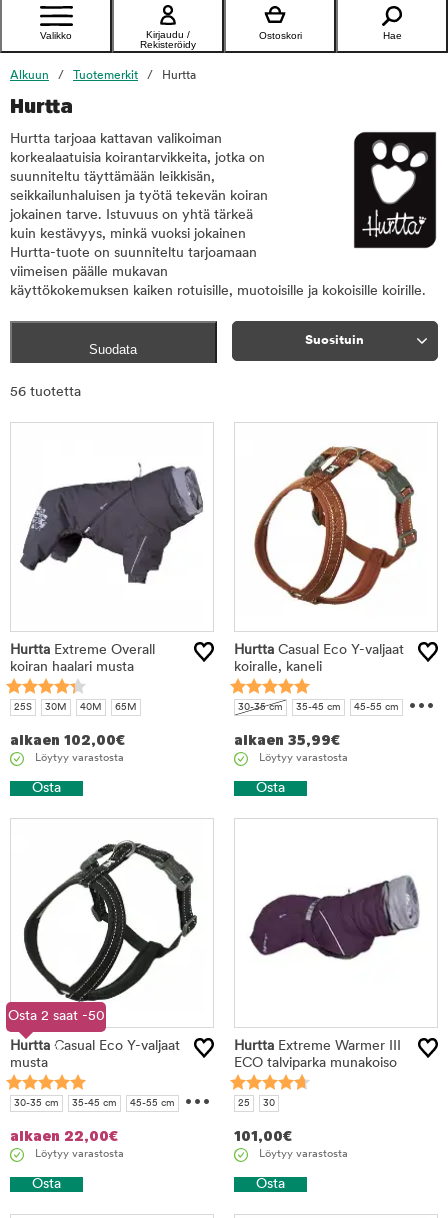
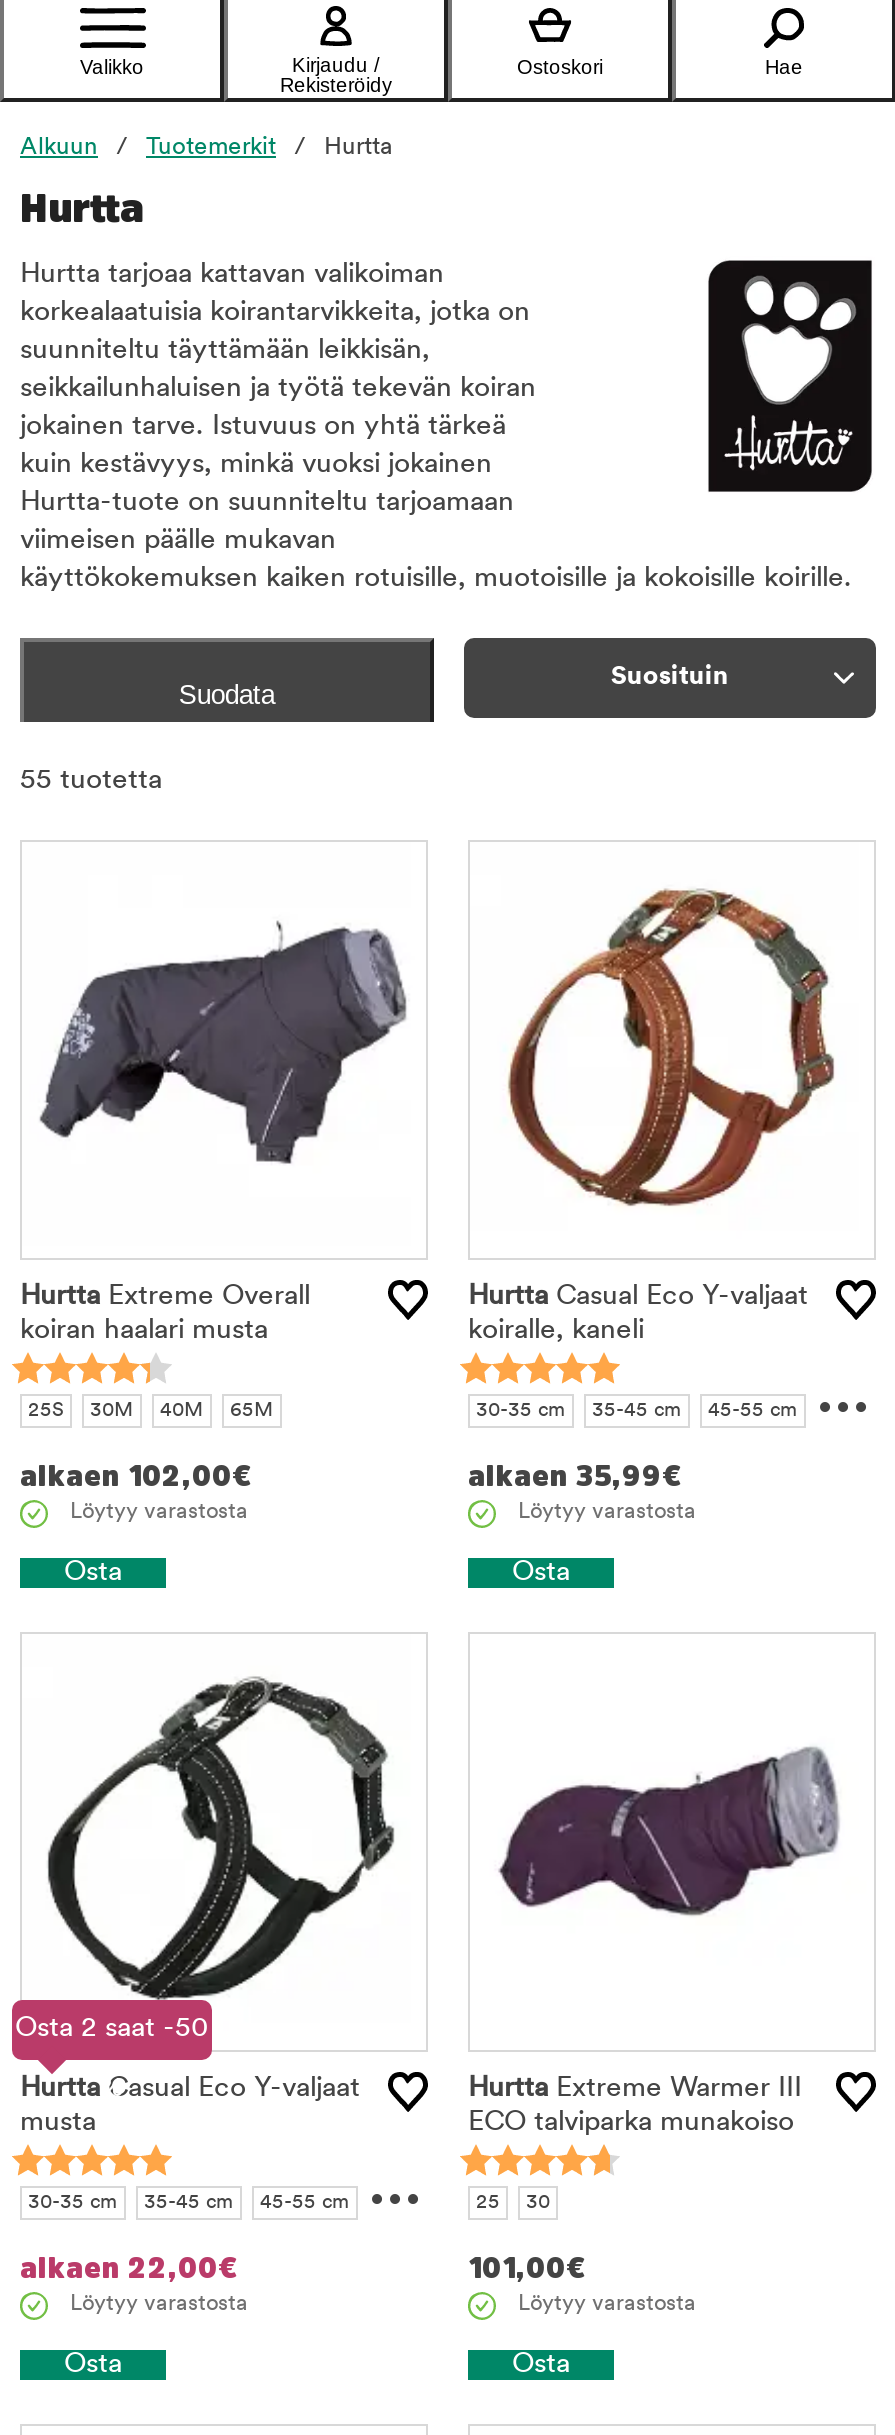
[10,385,81,400] 56 tuotetta -> [20,766,162,796] 55 tuotetta

